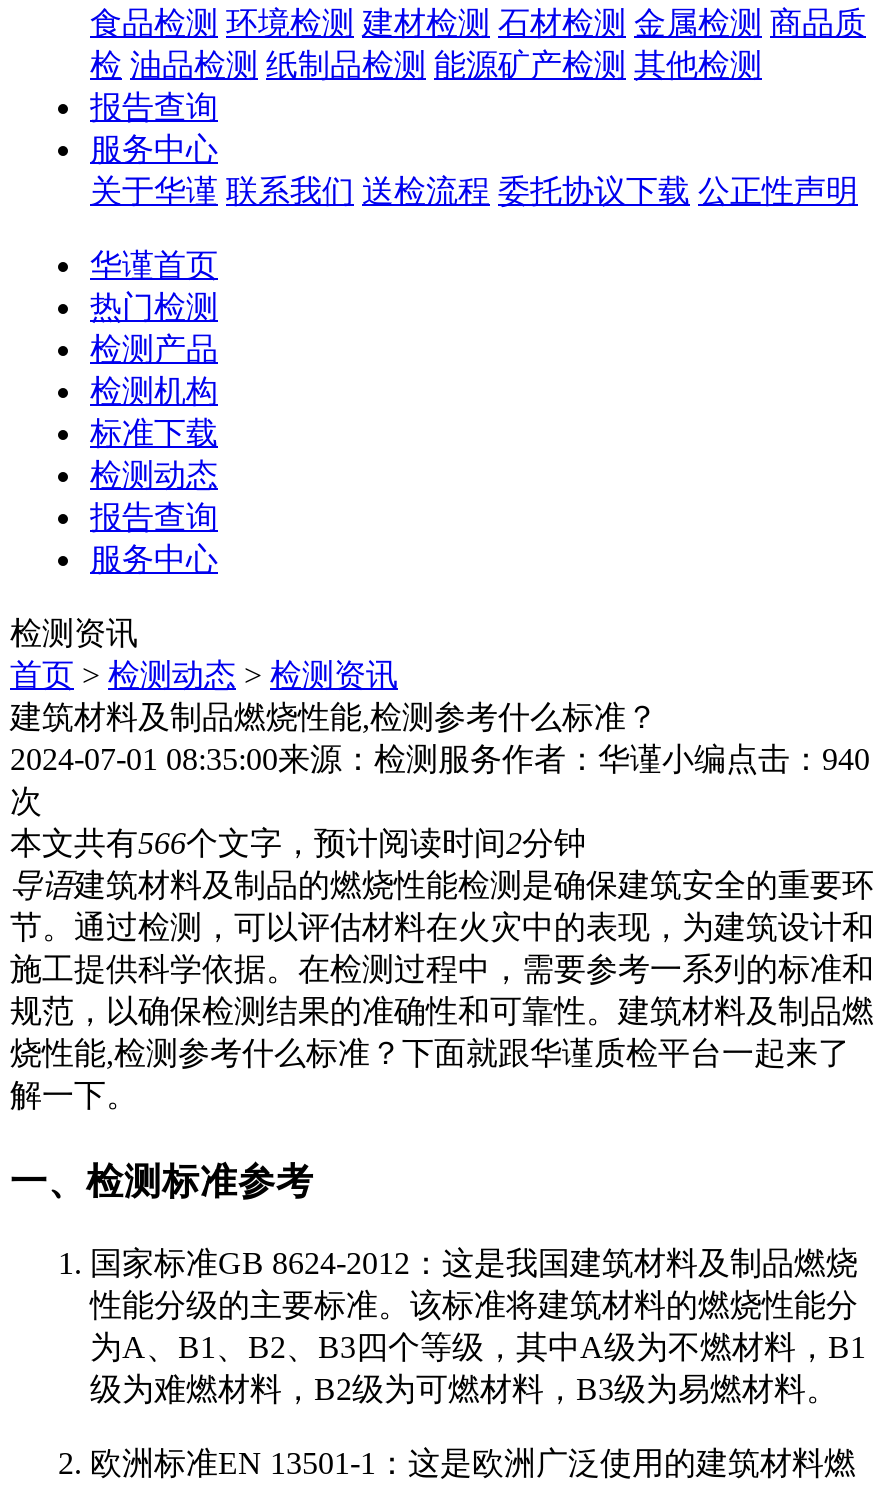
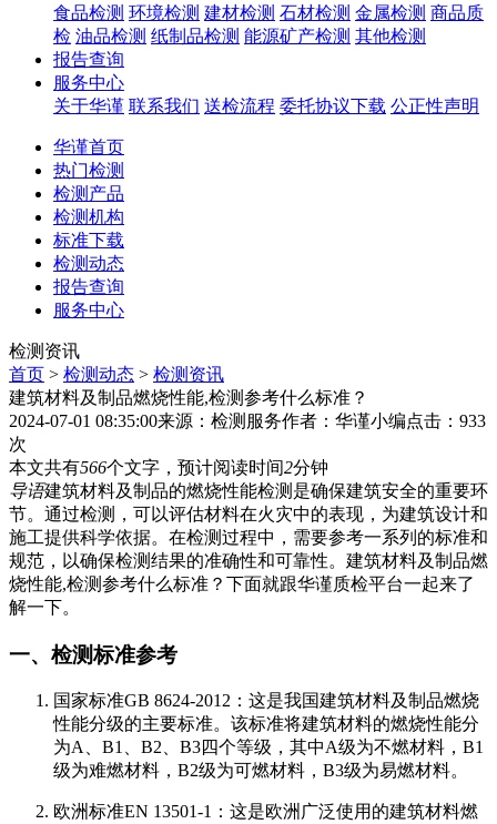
[10,742,870,776] 2024-07-01 08:35:00来源：检测服务作者：华谨小编点击：940 -> [9,411,486,430] 2024-07-01 08:35:00来源：检测服务作者：华谨小编点击：933

